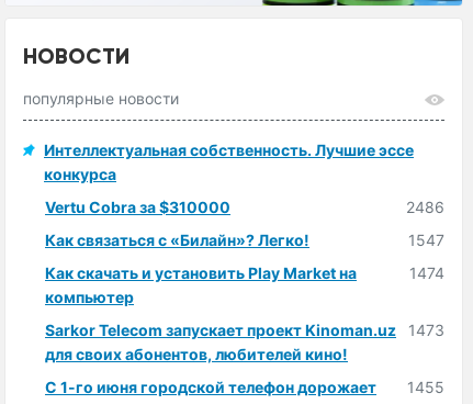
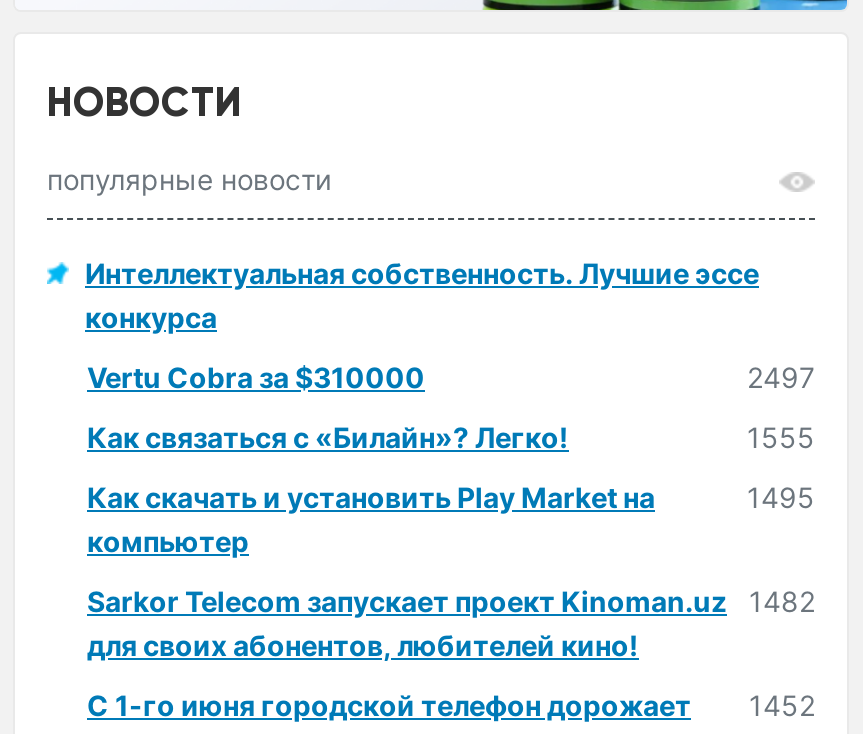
[406,198,444,216] 2486 -> [747,360,815,394] 2497
[408,231,444,249] 1547 -> [747,420,815,454] 1555
[409,264,444,282] 1474 -> [747,480,815,514] 1495
[45,321,444,339] Sarkor Telecom запускает проект Kinoman.uz 1473 -> [87,584,815,618] Sarkor Telecom запускает проект Kinoman.uz 1482
[45,378,444,397] С 1-го июня городской телефон дорожает 1455 -> [87,688,815,722] С 1-го июня городской телефон дорожает 1452

